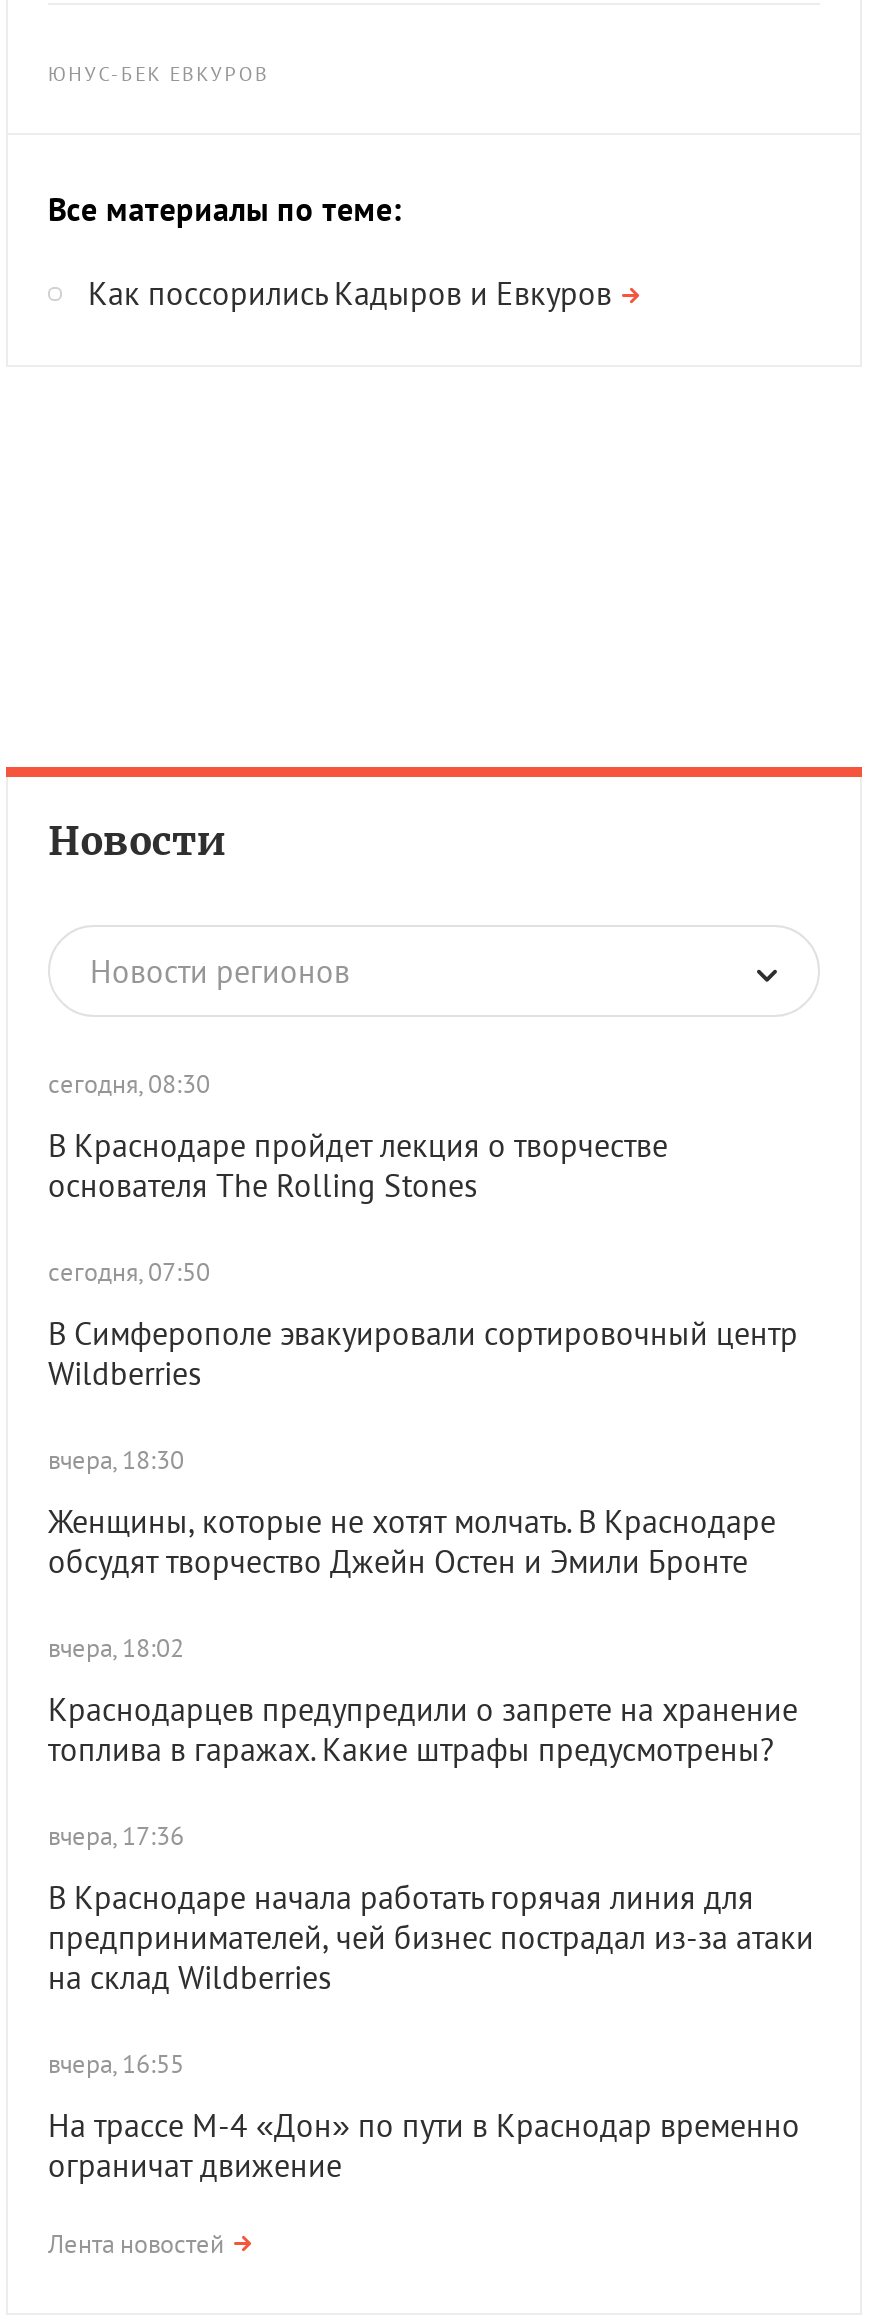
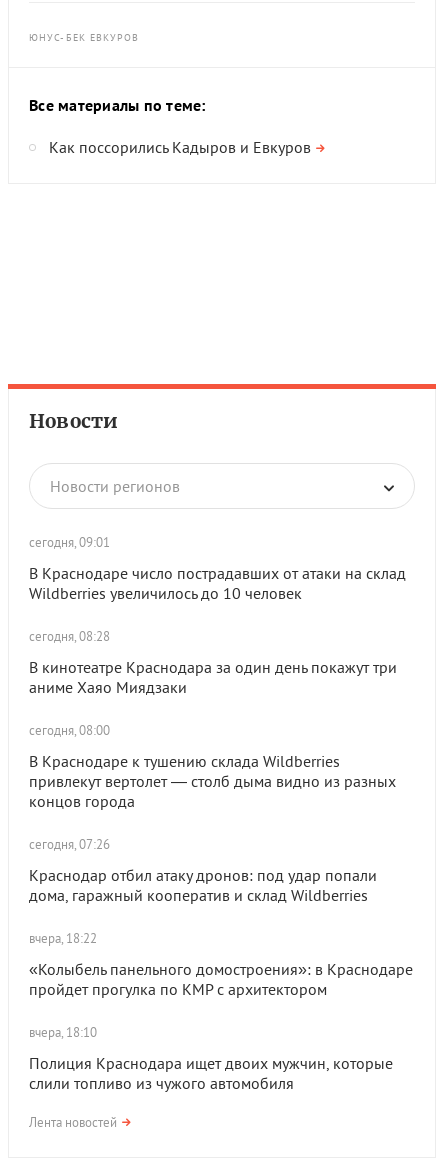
[48,1067,210,1101] сегодня, 08:30 -> [29,534,110,551] сегодня, 09:01
[48,1125,668,1205] В Краснодаре пройдет лекция о творчестве | основателя The Rolling Stones -> [29,563,406,603] В Краснодаре число пострадавших от атаки на склад | Wildberries увеличилось до 10 человек
[48,1255,210,1289] сегодня, 07:50 -> [29,628,110,645] сегодня, 08:28
[48,1313,798,1393] В Симферополе эвакуировали сортировочный центр | Wildberries -> [29,657,397,697] В кинотеатре Краснодара за один день покажут три | аниме Хаяо Миядзаки
[48,1443,184,1477] вчера, 18:30 -> [29,722,110,739] сегодня, 08:00
[48,1501,776,1581] Женщины, которые не хотят молчать. В Краснодаре | обсудят творчество Джейн Остен и Эмили Бронте -> [29,751,396,811] В Краснодаре к тушению склада Wildberries | привлекут вертолет — столб дыма видно из разных | концов города
[48,1631,184,1665] вчера, 18:02 -> [29,836,110,853] сегодня, 07:26
[48,1689,798,1769] Краснодарцев предупредили о запрете на хранение | топлива в гаражах. Какие штрафы предусмотрены? -> [29,865,377,905] Краснодар отбил атаку дронов: под удар попали | дома, гаражный кооператив и склад Wildberries
[48,1819,184,1853] вчера, 17:36 -> [29,930,97,947] вчера, 18:22
[48,1877,814,1997] В Краснодаре начала работать горячая линия для | предпринимателей, чей бизнес пострадал из-за атаки | на склад Wildberries -> [29,959,413,999] «Колыбель панельного домостроения»: в Краснодаре | пройдет прогулка по КМР с архитектором
[48,2047,184,2081] вчера, 16:55 -> [29,1024,97,1041] вчера, 18:10
[48,2105,800,2185] На трассе М-4 «Дон» по пути в Краснодар временно | ограничат движение -> [29,1053,393,1093] Полиция Краснодара ищет двоих мужчин, которые | слили топливо из чужого автомобиля

